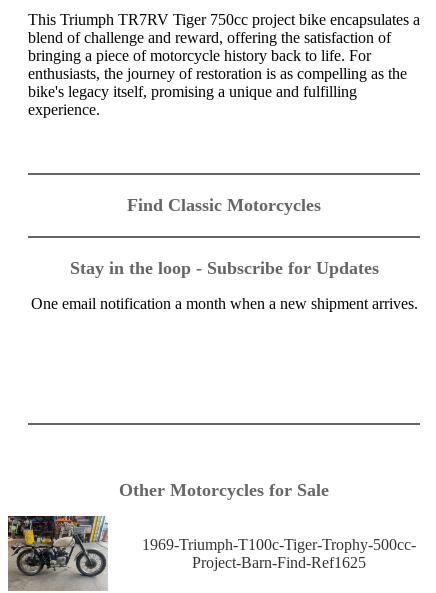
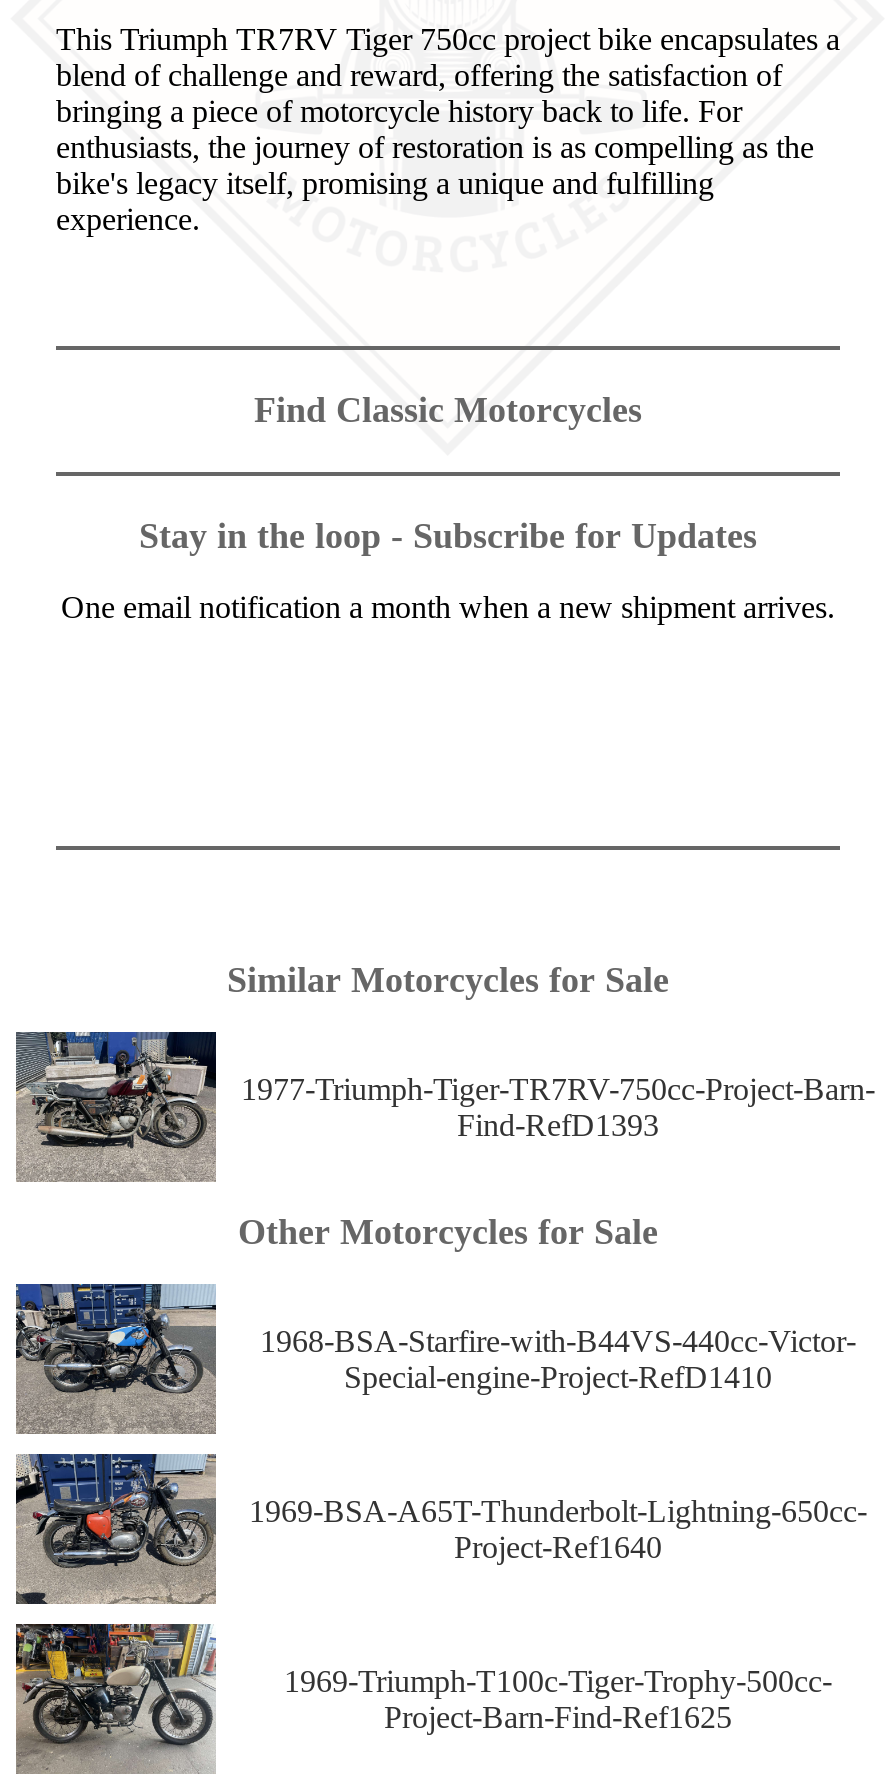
none -> [14,961,875,1180] [image] | Similar Motorcycles for Sale | 1977-Triumph-Tiger-TR7RV-750cc-Project-Barn- | Find-RefD1393
none -> [14,1282,856,1432] [image] | 1968-BSA-Starfire-with-B44VS-440cc-Victor- | Special-engine-Project-RefD1410
none -> [14,1452,867,1606] [image] | 1969-BSA-A65T-Thunderbolt-Lightning-650cc- | Project-Ref1640

